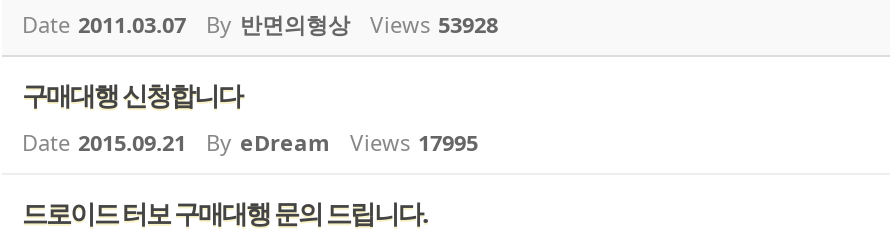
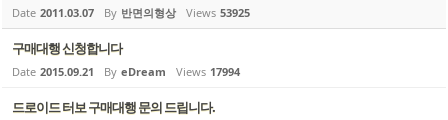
[22,9,498,39] Date 2011.03.07 By 반면의형상 Views 53928 -> [12,5,250,20] Date 2011.03.07 By 반면의형상 Views 53925
[22,127,478,157] Date 2015.09.21 By eDream Views 17995 -> [12,64,240,79] Date 2015.09.21 By eDream Views 17994

